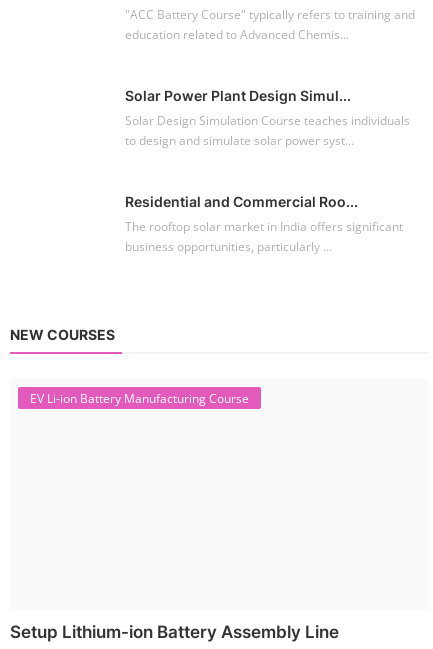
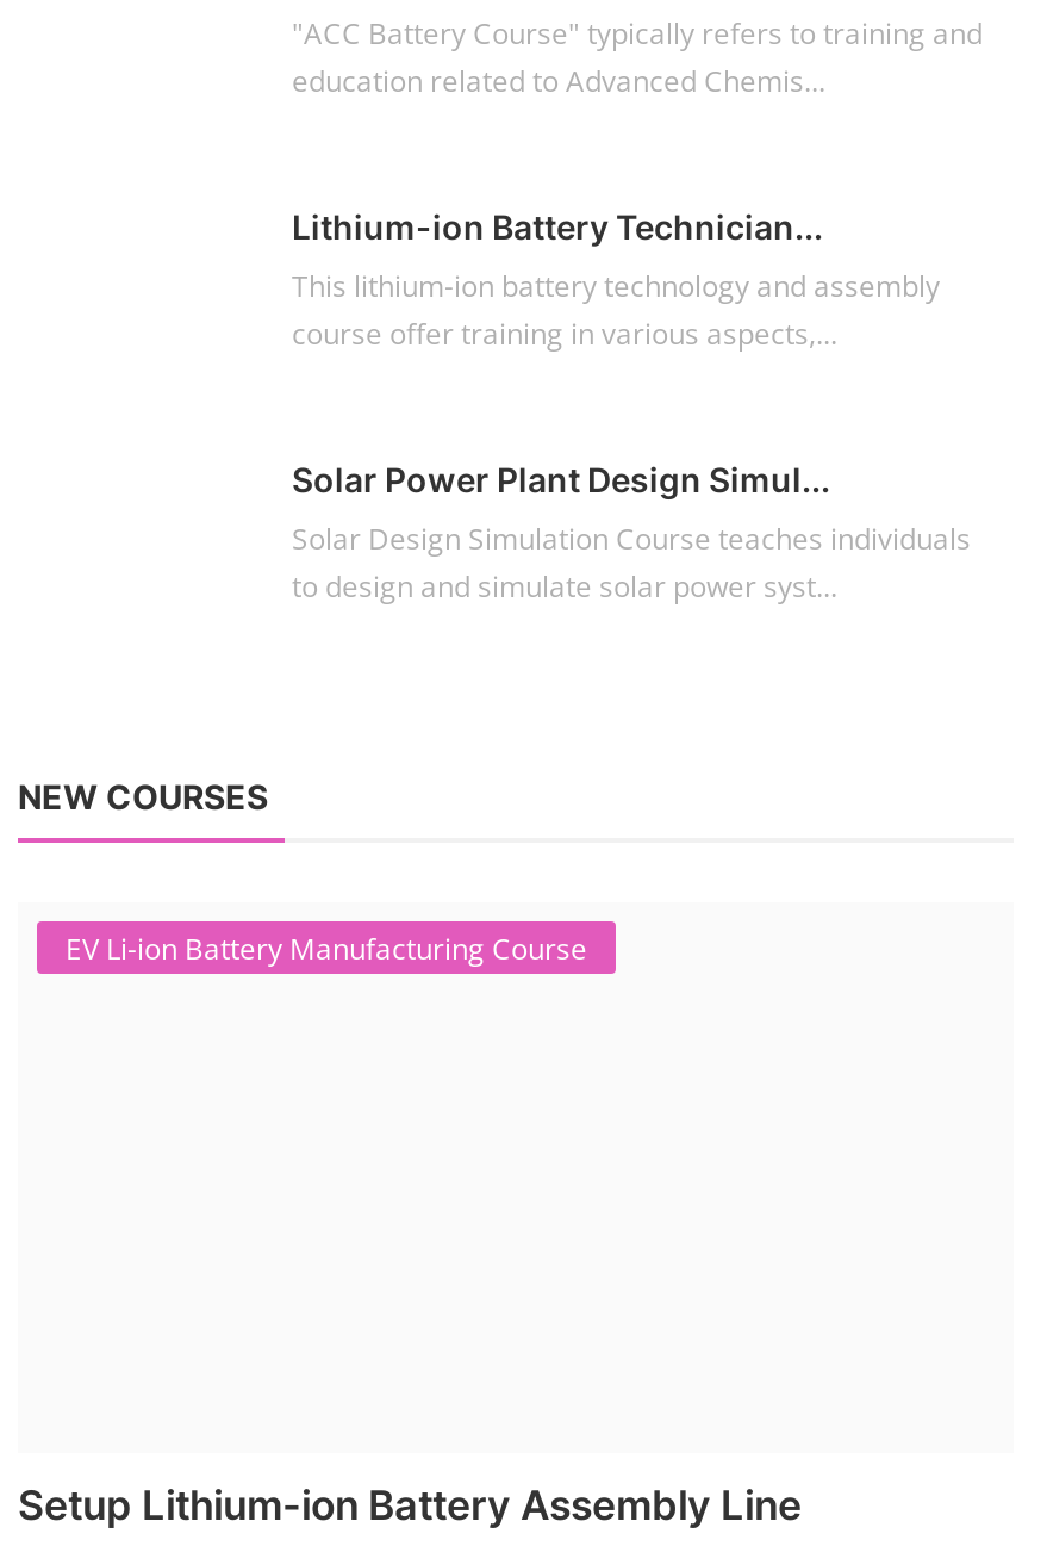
none -> [292,206,940,354] Lithium-ion Battery Technician... | This lithium-ion battery technology and assembly | course offer training in various aspects,...
moved [125,87,410,149] -> [292,459,971,607]: Solar Power Plant Design Simul... | Solar Design Simulation Course teaches individuals | to design and simulate solar power syst...
[125,193,403,255] Residential and Commercial Roo... | The rooftop solar market in India offers significant | business opportunities, particularly ... -> none

